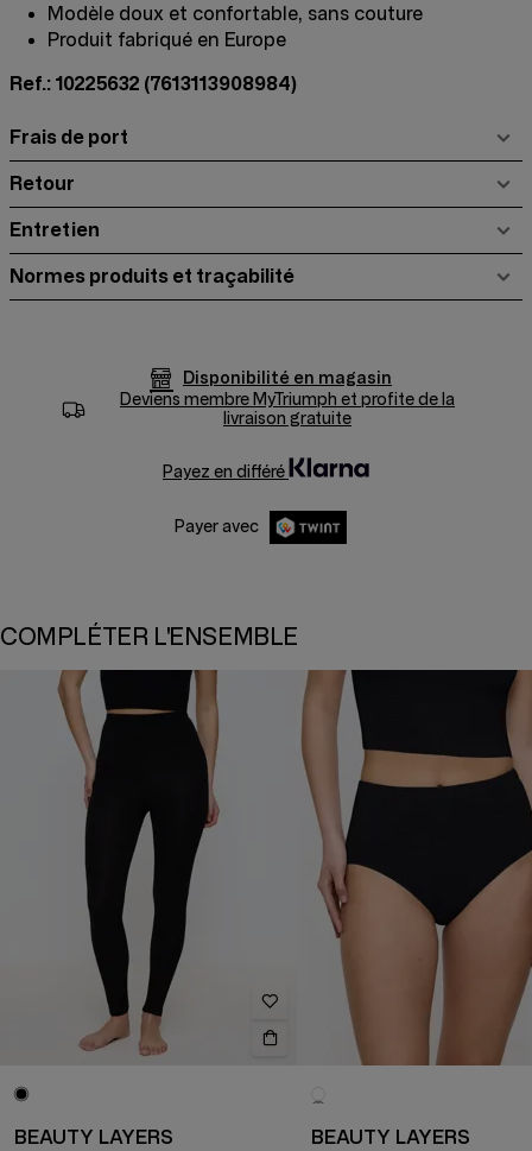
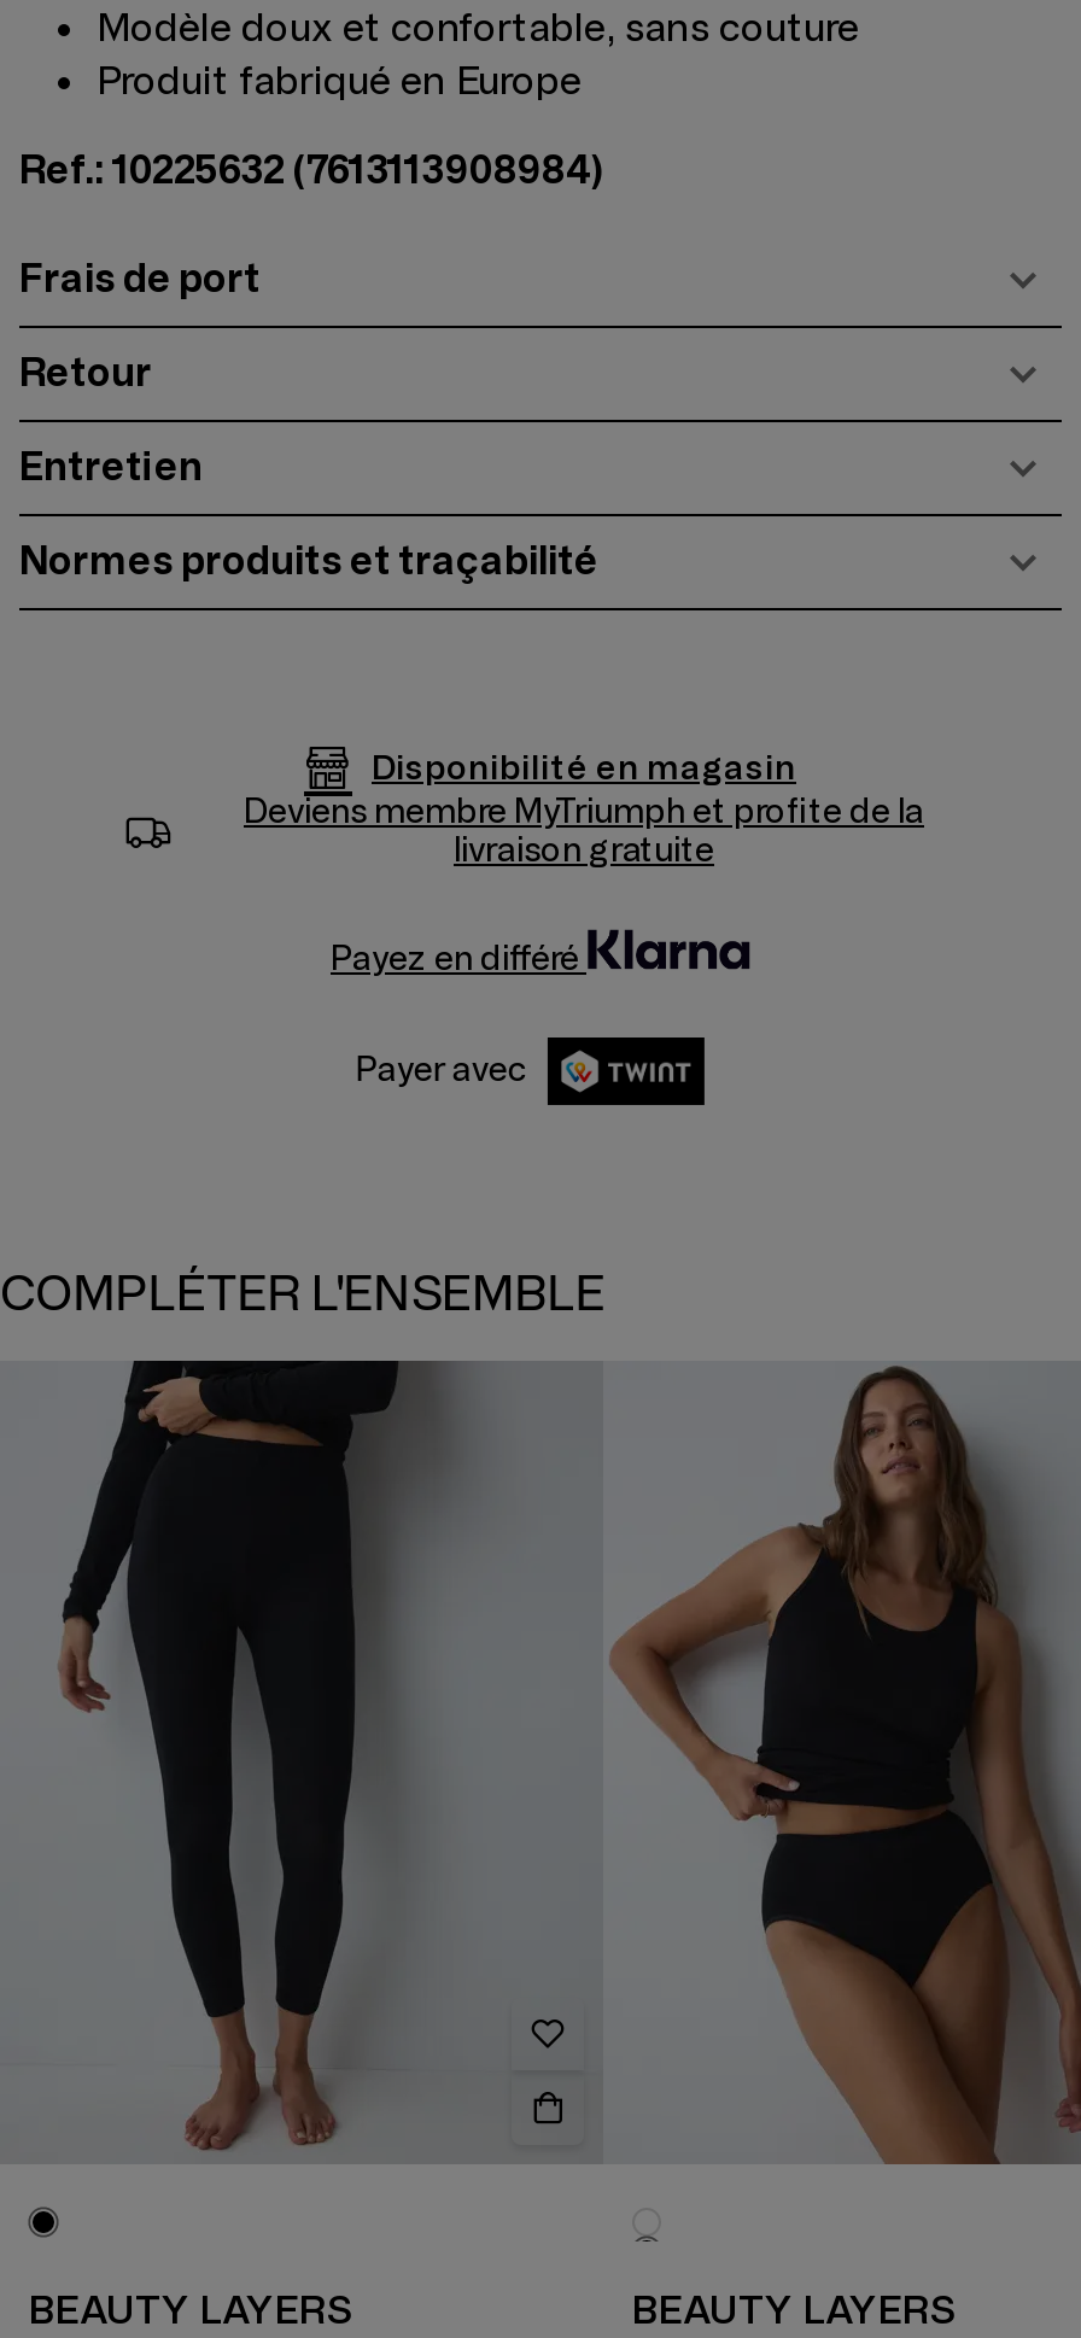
[30,669,528,1067] [image] -> [58,1358,1074,2164] [image]

